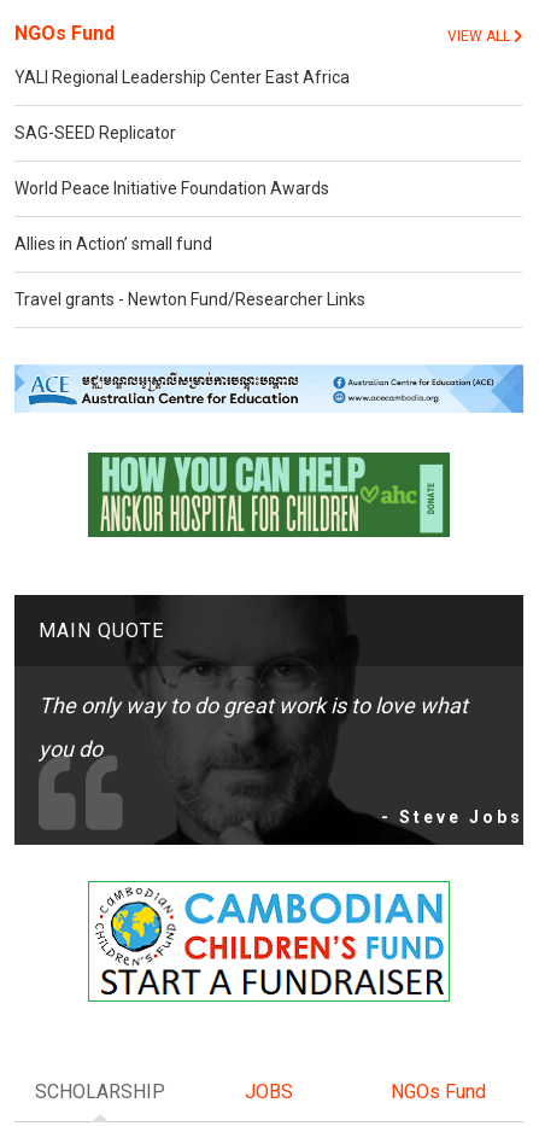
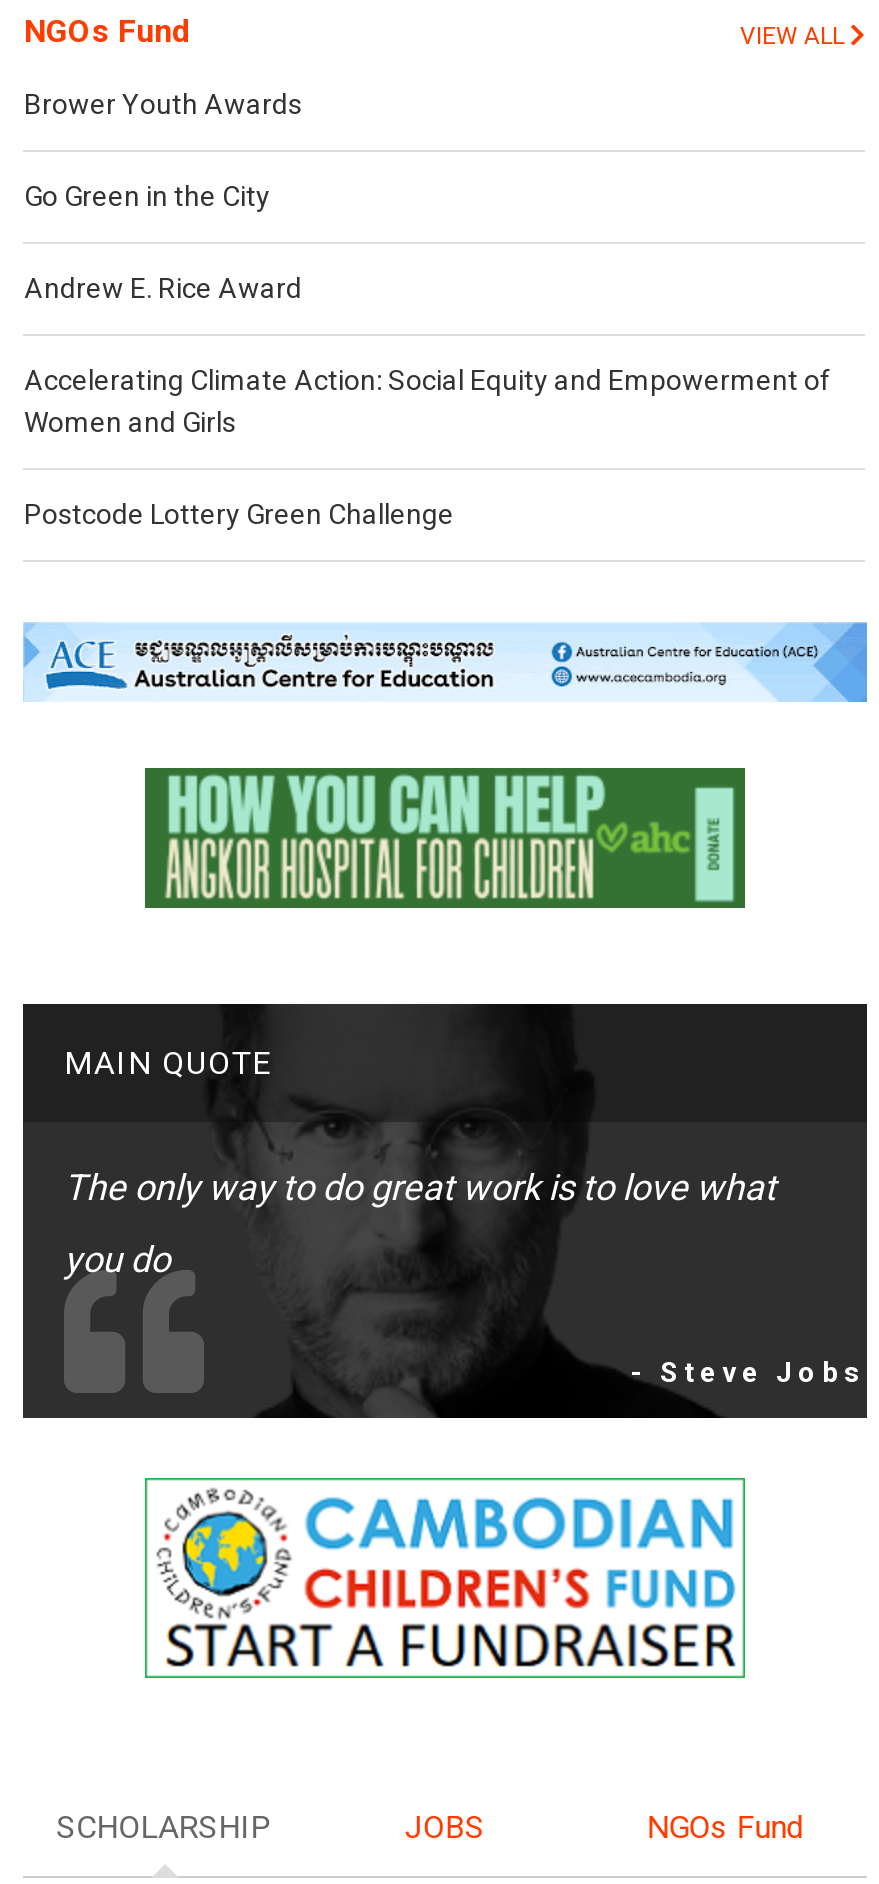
[15,68,350,87] YALI Regional Leadership Center East Africa -> [24,88,302,120] Brower Youth Awards
[15,123,177,143] SAG-SEED Replicator -> [24,180,270,212] Go Green in the City
[15,179,330,198] World Peace Initiative Foundation Awards -> [24,272,302,304] Andrew E. Rice Award
[15,234,213,254] Allies in Action’ small fund -> [24,364,832,438] Accelerating Climate Action: Social Equity and Empowerment of | Women and Girls
[15,290,366,309] Travel grants - Newton Fund/Researcher Links -> [24,498,454,530] Postcode Lottery Green Challenge

